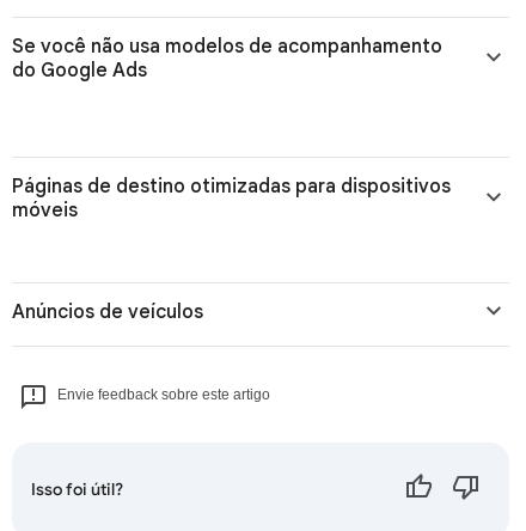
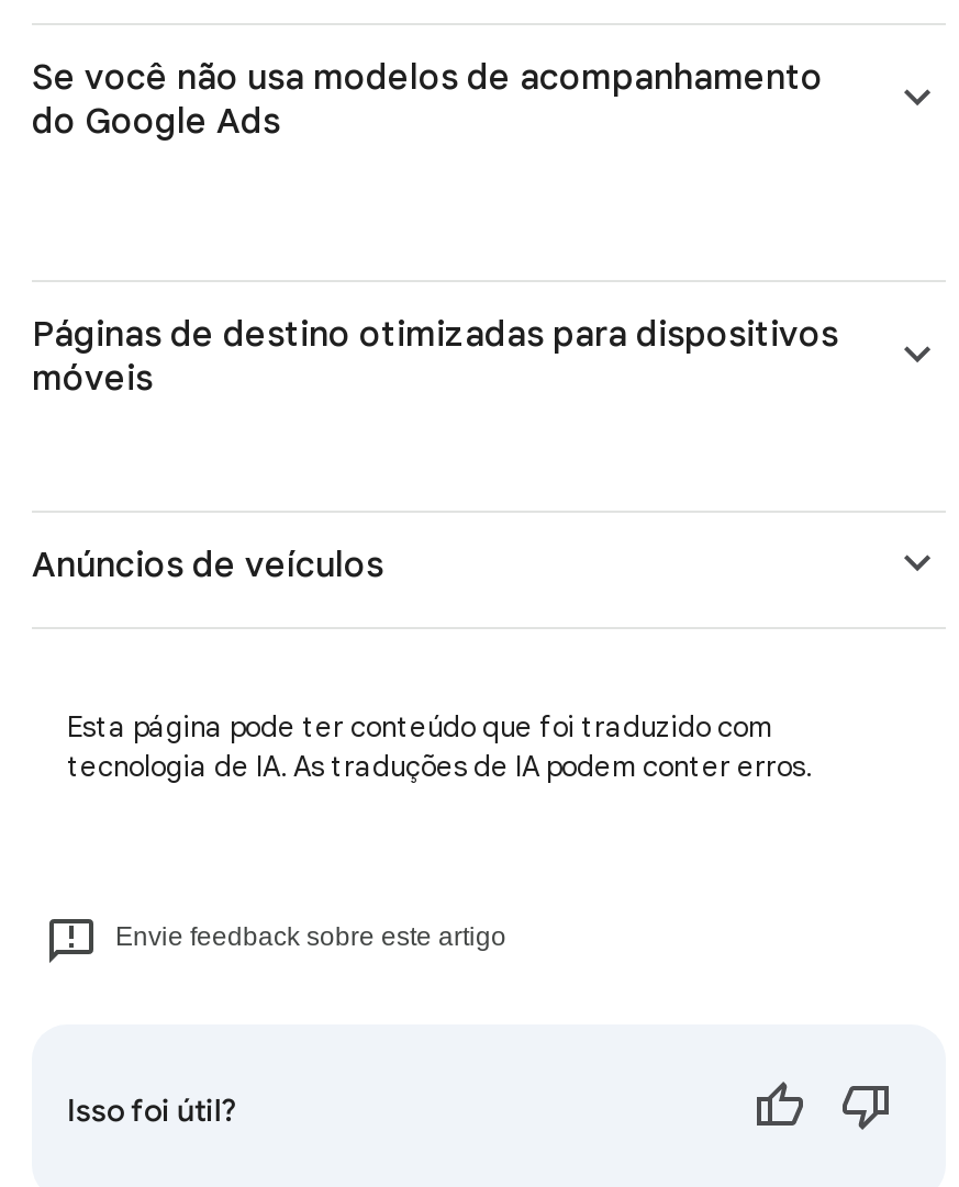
none -> [67,708,812,785] Esta página pode ter conteúdo que foi traduzido com | tecnologia de IA. As traduções de IA podem conter erros.

